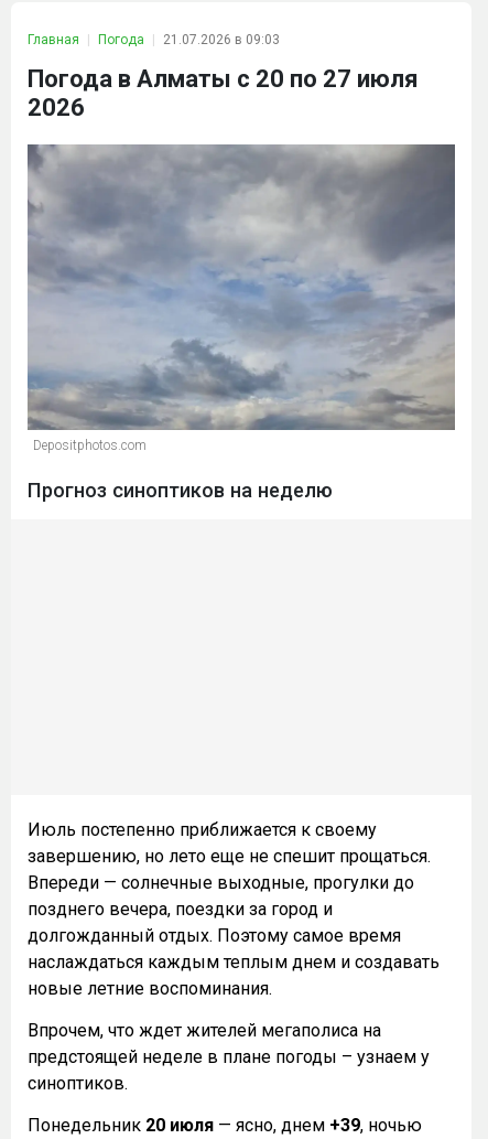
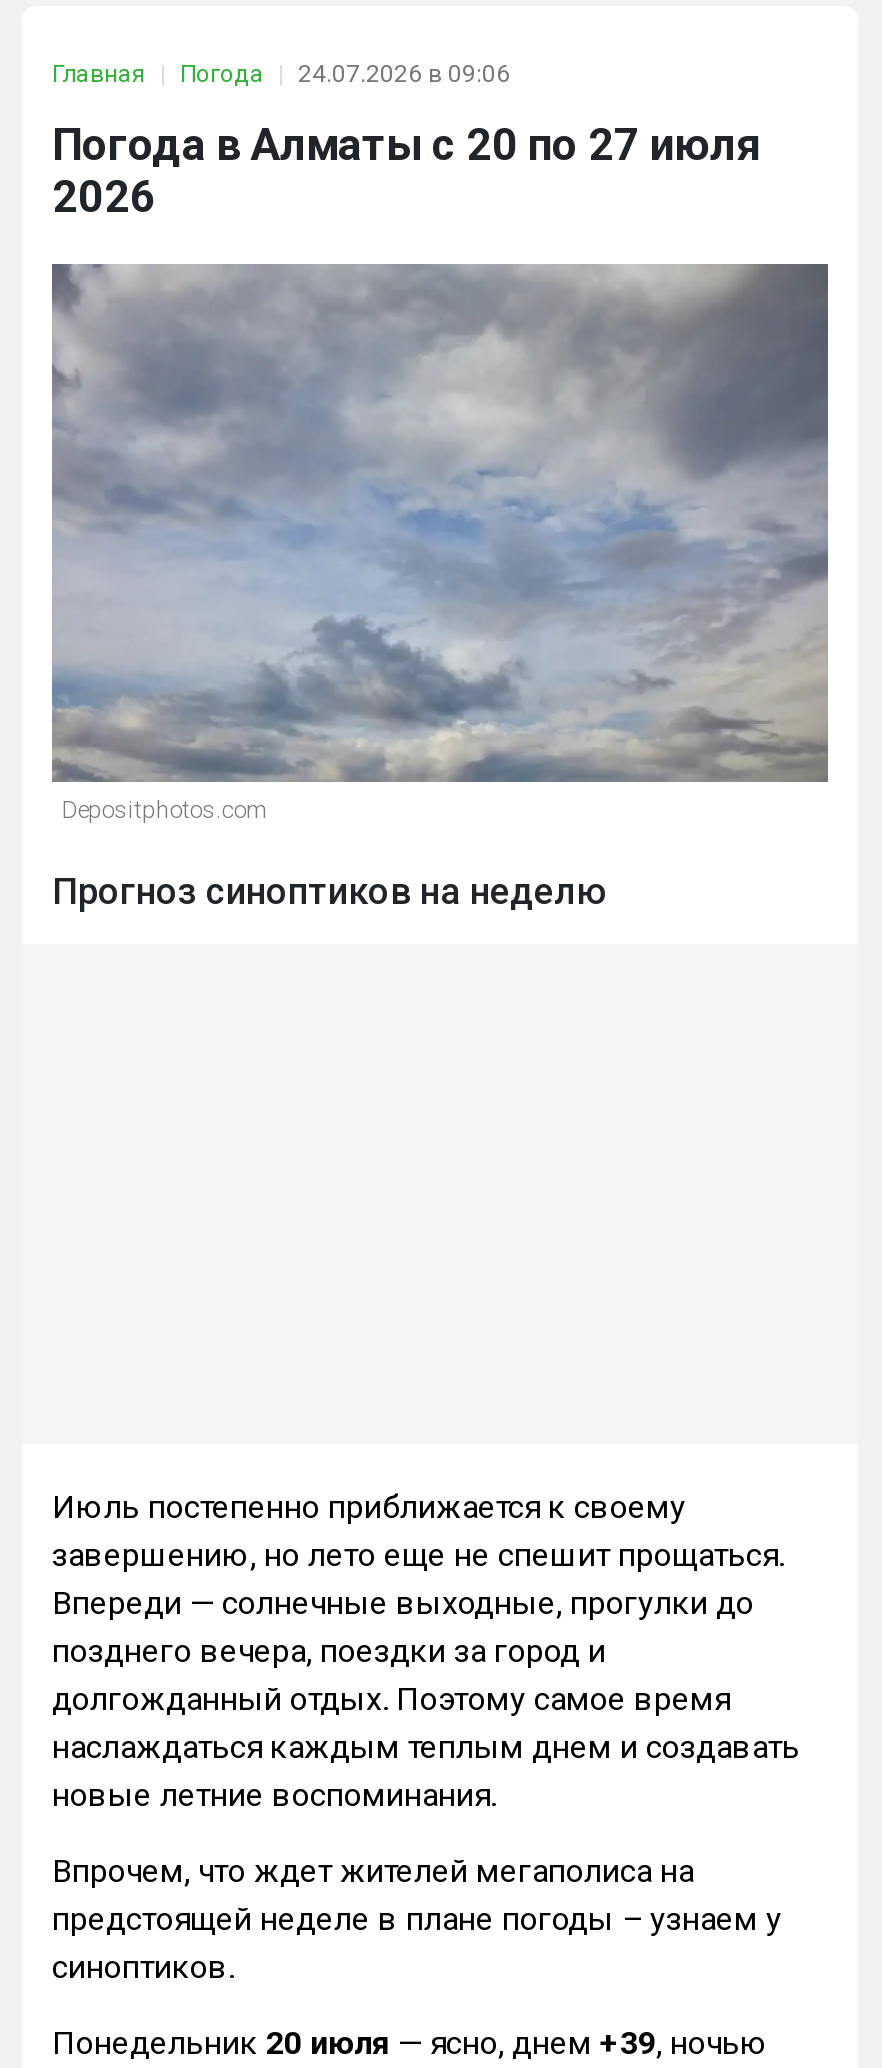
[28,32,280,48] Главная Погода 21.07.2026 в 09:03 -> [52,61,510,89] Главная Погода 24.07.2026 в 09:06

